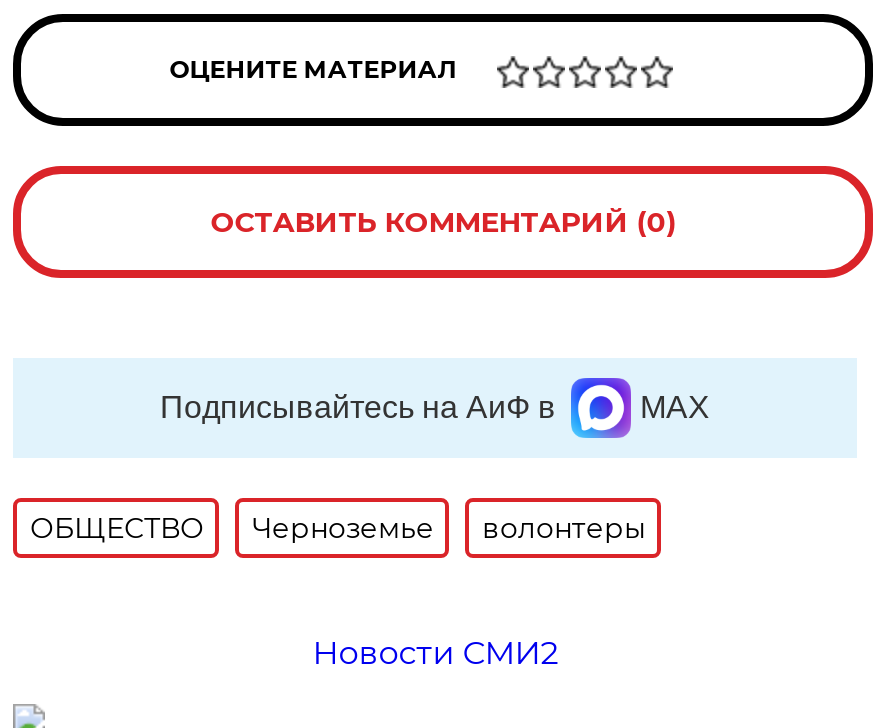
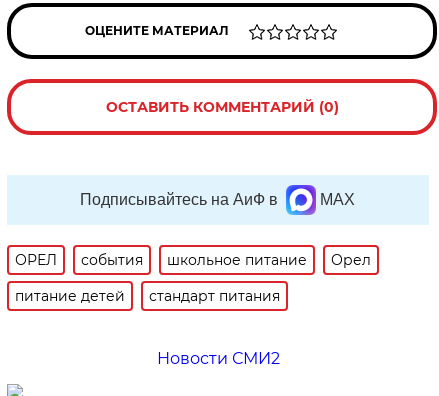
[30,510,646,546] ОБЩЕСТВО | Черноземье | волонтеры -> [15,251,371,305] ОРЕЛ | события | школьное питание | Орел | питание детей | стандарт питания

